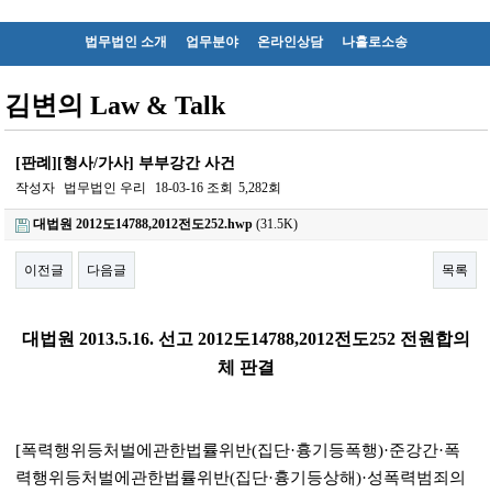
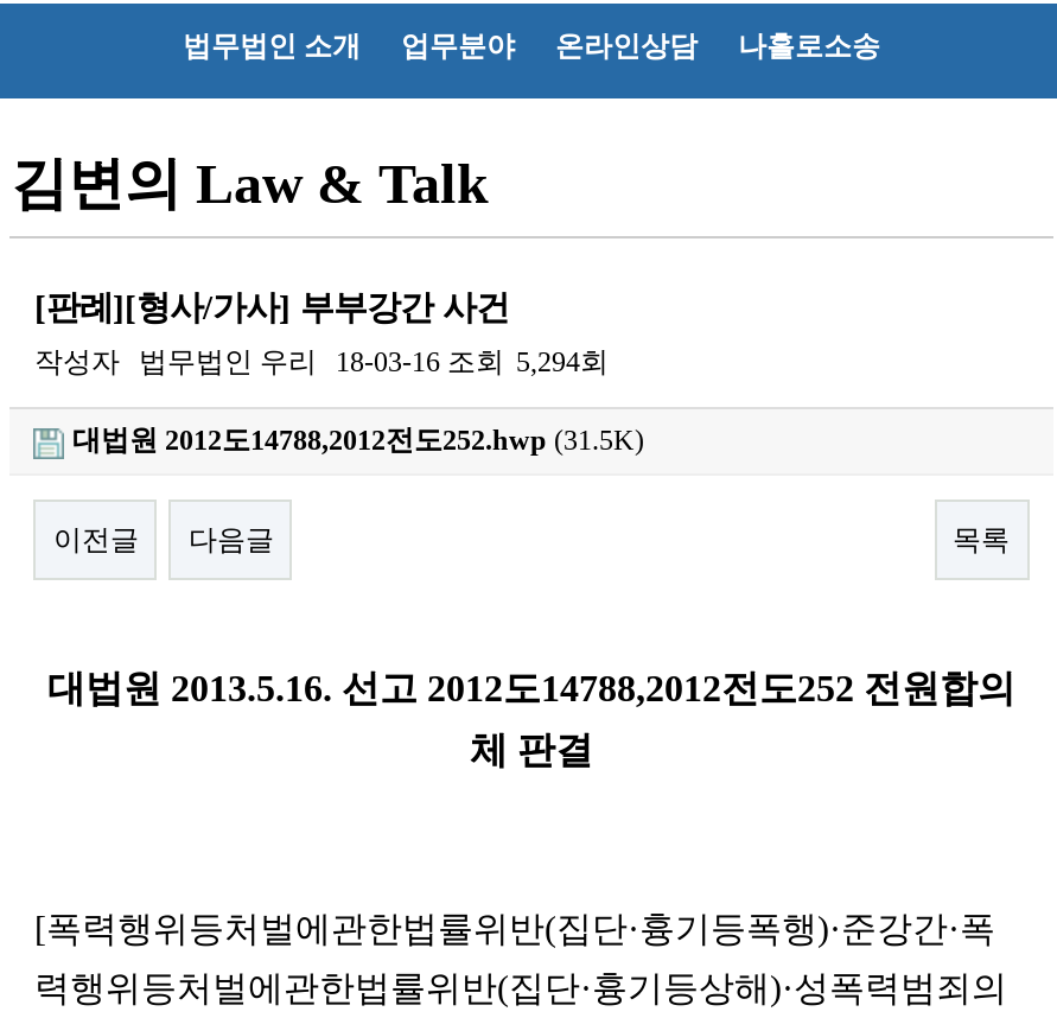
[16,181,282,196] 작성자 법무법인 우리 18-03-16 조회 5,282회 -> [34,346,609,379] 작성자 법무법인 우리 18-03-16 조회 5,294회

